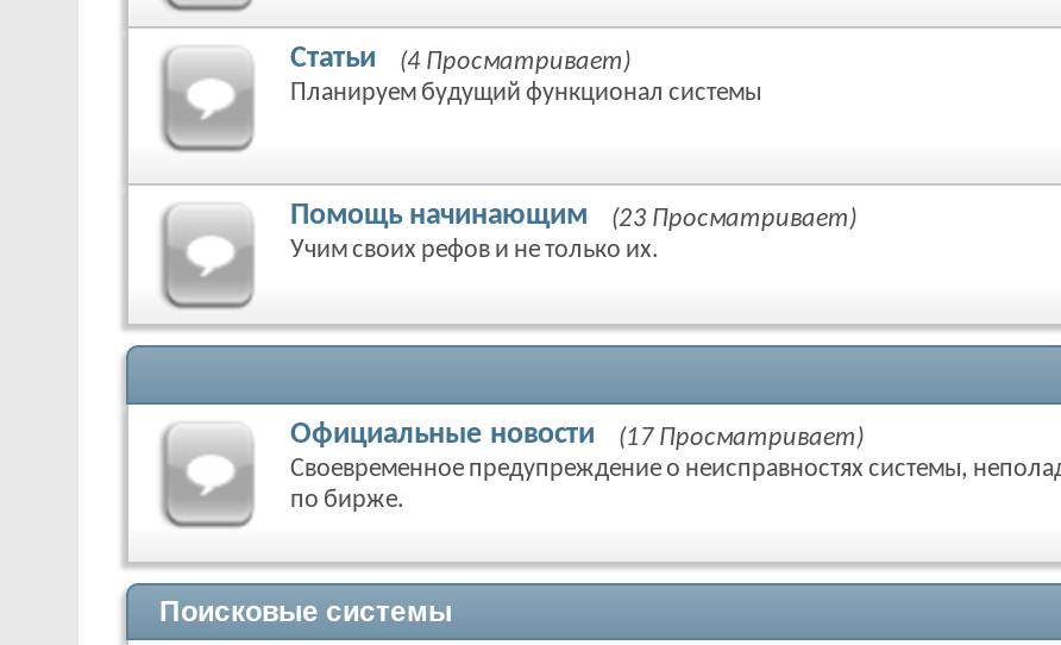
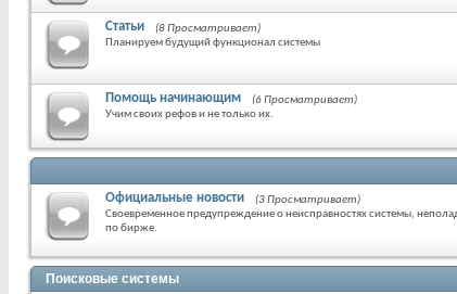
[400,51,630,77] (4 Просматривает) -> [155,23,261,35] (8 Просматривает)
[611,208,856,234] (23 Просматривает) -> [252,95,357,107] (6 Просматривает)
[619,427,864,453] (17 Просматривает) -> [255,195,360,207] (3 Просматривает)

